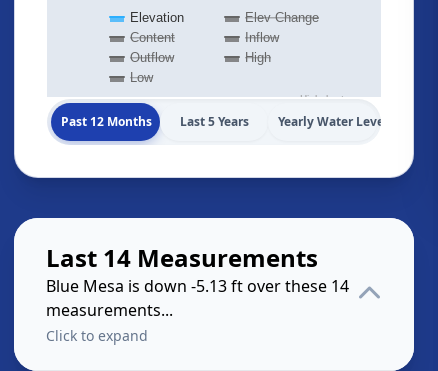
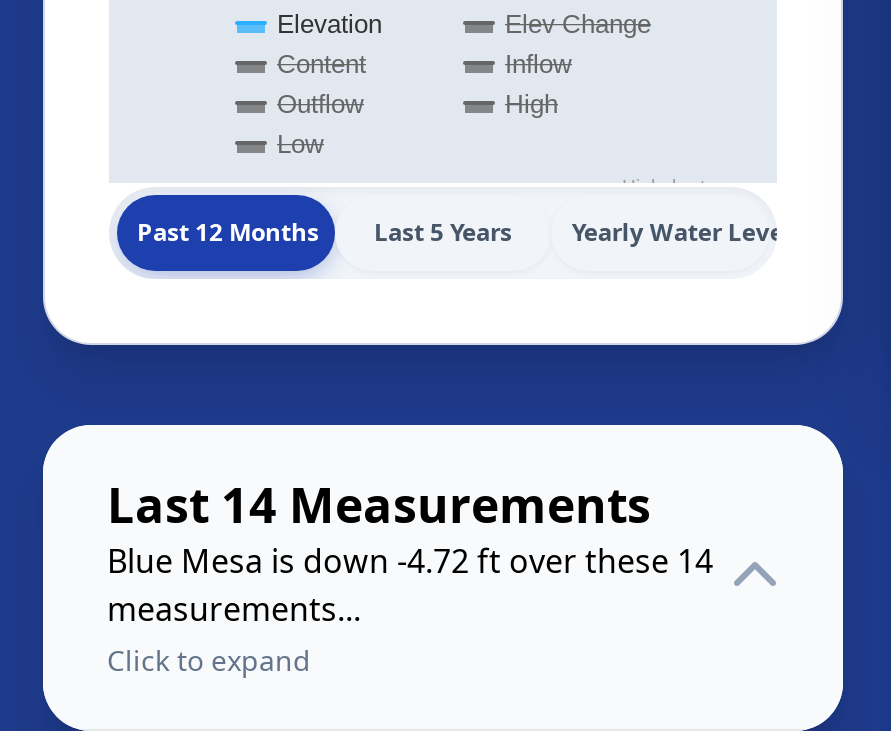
[46,275,349,297] Blue Mesa is down -5.13 ft over these 14 -> [107,539,713,583] Blue Mesa is down -4.72 ft over these 14

